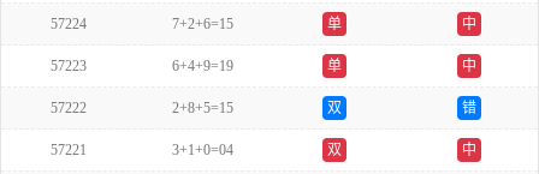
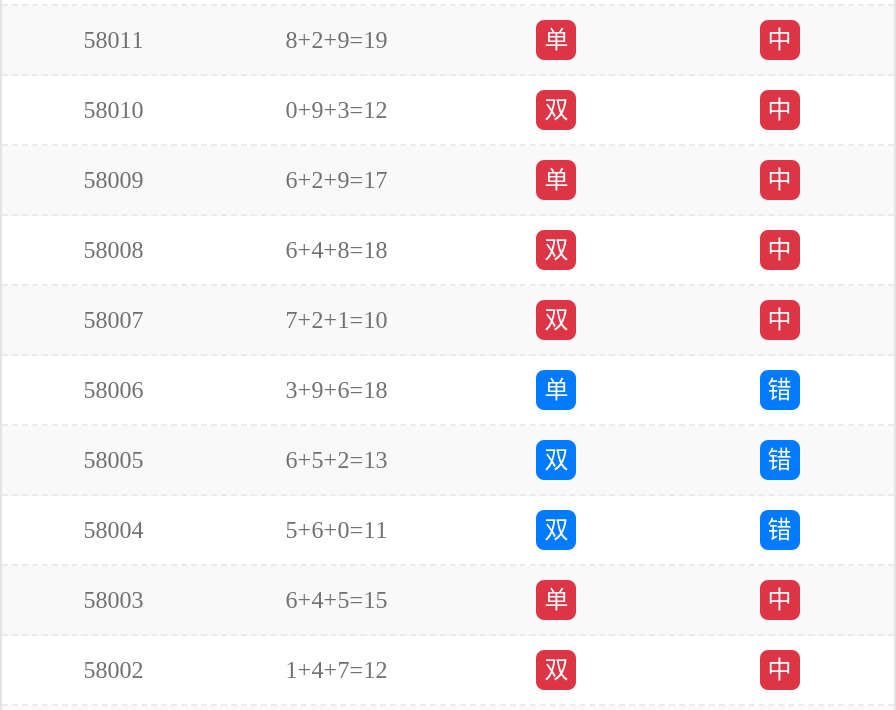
[50,16,86,32] 57224 -> [84,26,144,54] 58011
[172,16,233,32] 7+2+6=15 -> [286,26,388,54] 8+2+9=19
[50,58,233,74] 57223 | 6+4+9=19 -> [84,96,792,194] 58010 | 0+9+3=12 | 双 | 中 | 58009 | 6+2+9=17
[50,100,233,116] 57222 | 2+8+5=15 -> [84,236,792,474] 58008 | 6+4+8=18 | 双 | 中 | 58007 | 7+2+1=10 | 双 | 中 | 58006 | 3+9+6=18 | 单 | 错 | 58005 | 6+5+2=13
[50,142,233,158] 57221 | 3+1+0=04 -> [84,516,792,684] 58004 | 5+6+0=11 | 双 | 错 | 58003 | 6+4+5=15 | 单 | 中 | 58002 | 1+4+7=12

